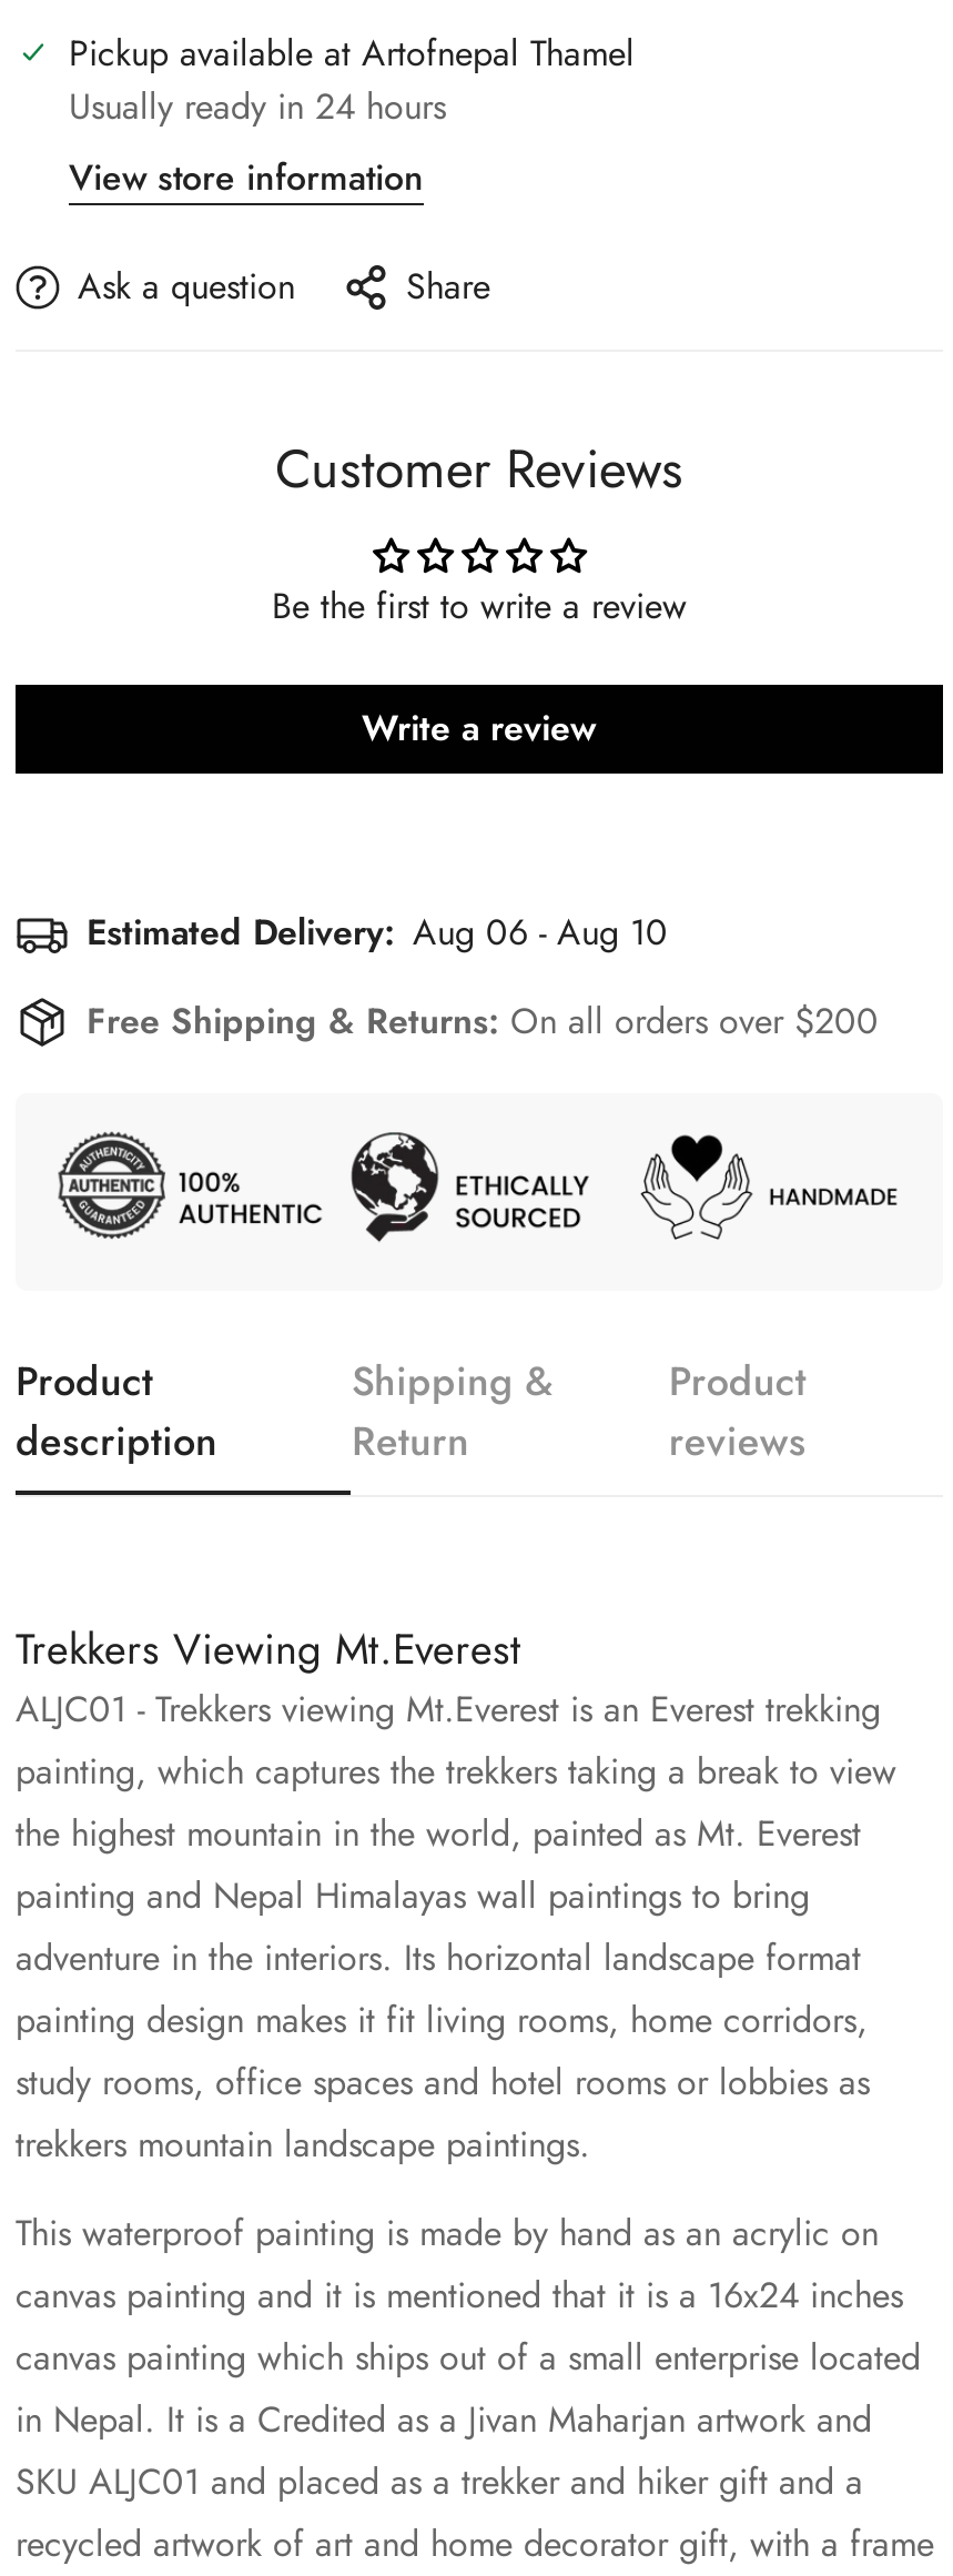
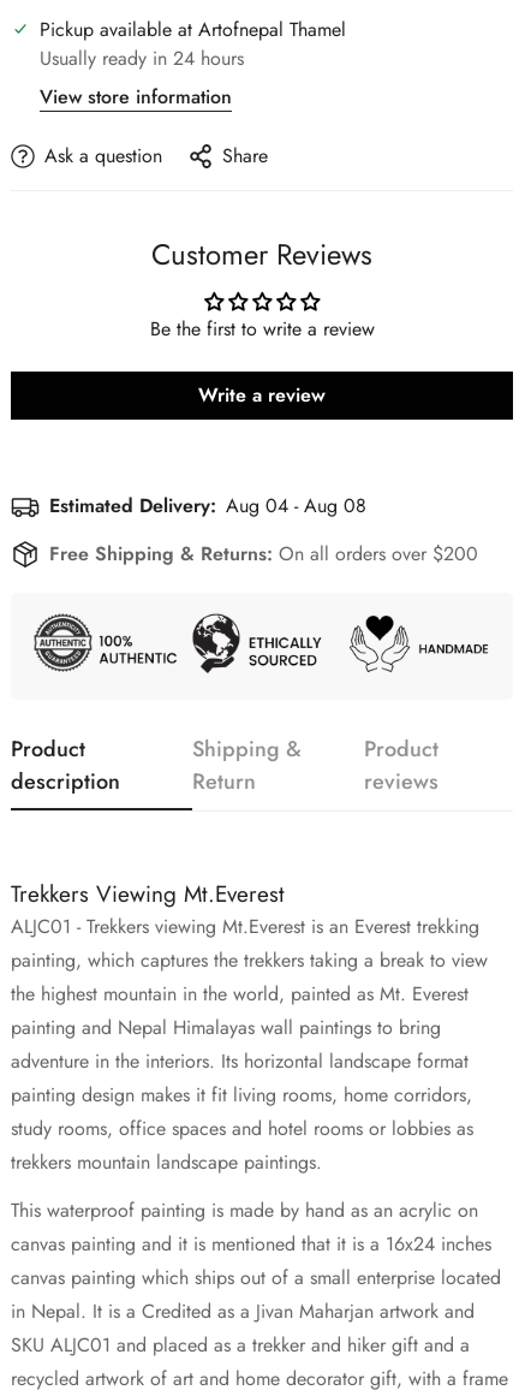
[87,907,668,958] Estimated Delivery: Aug 06 - Aug 10 -> [49,492,366,520] Estimated Delivery: Aug 04 - Aug 08

